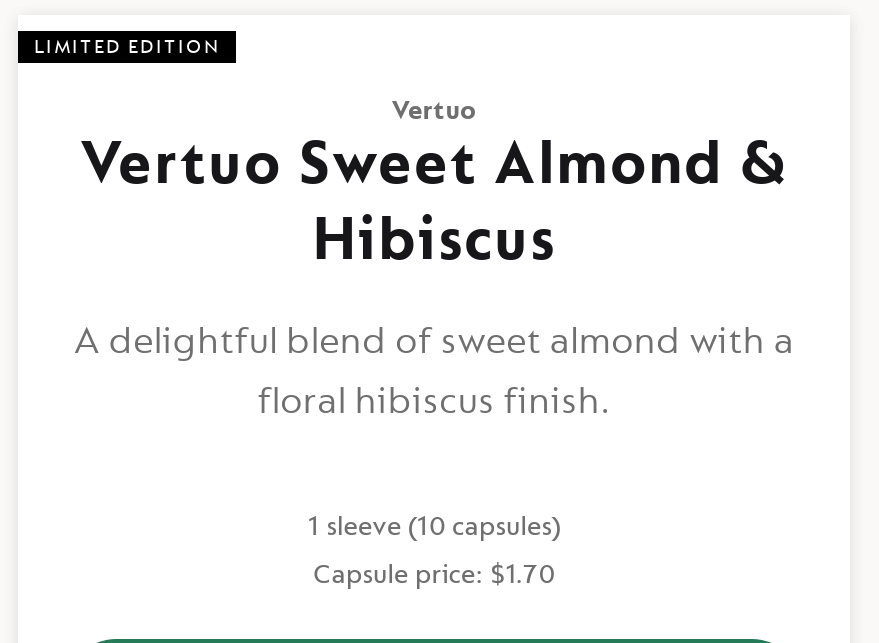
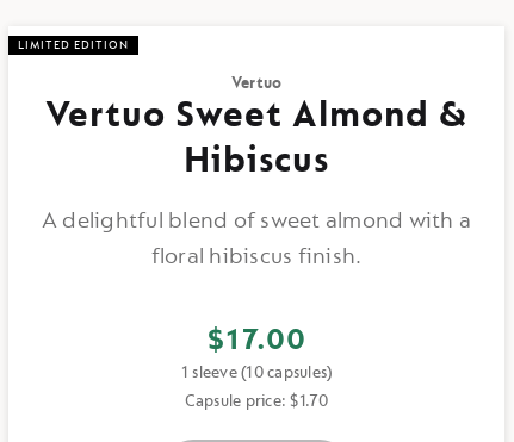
none -> [207,322,306,359] $17.00

